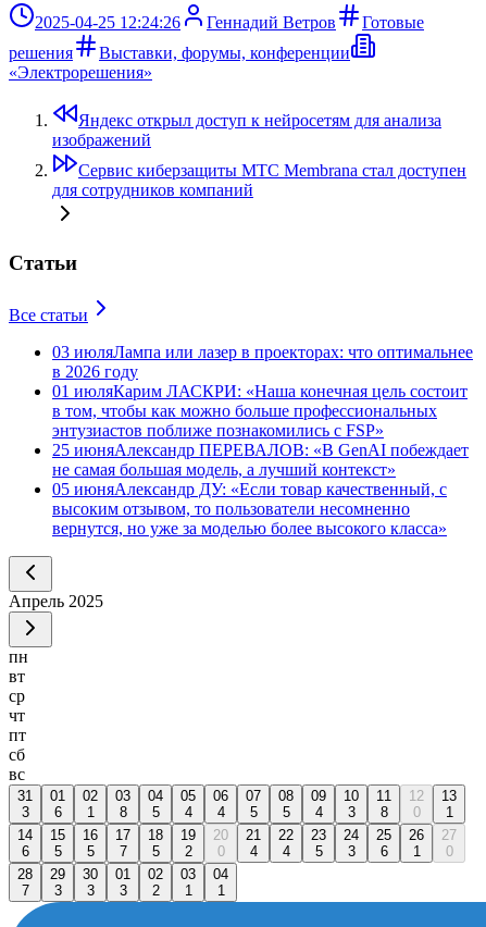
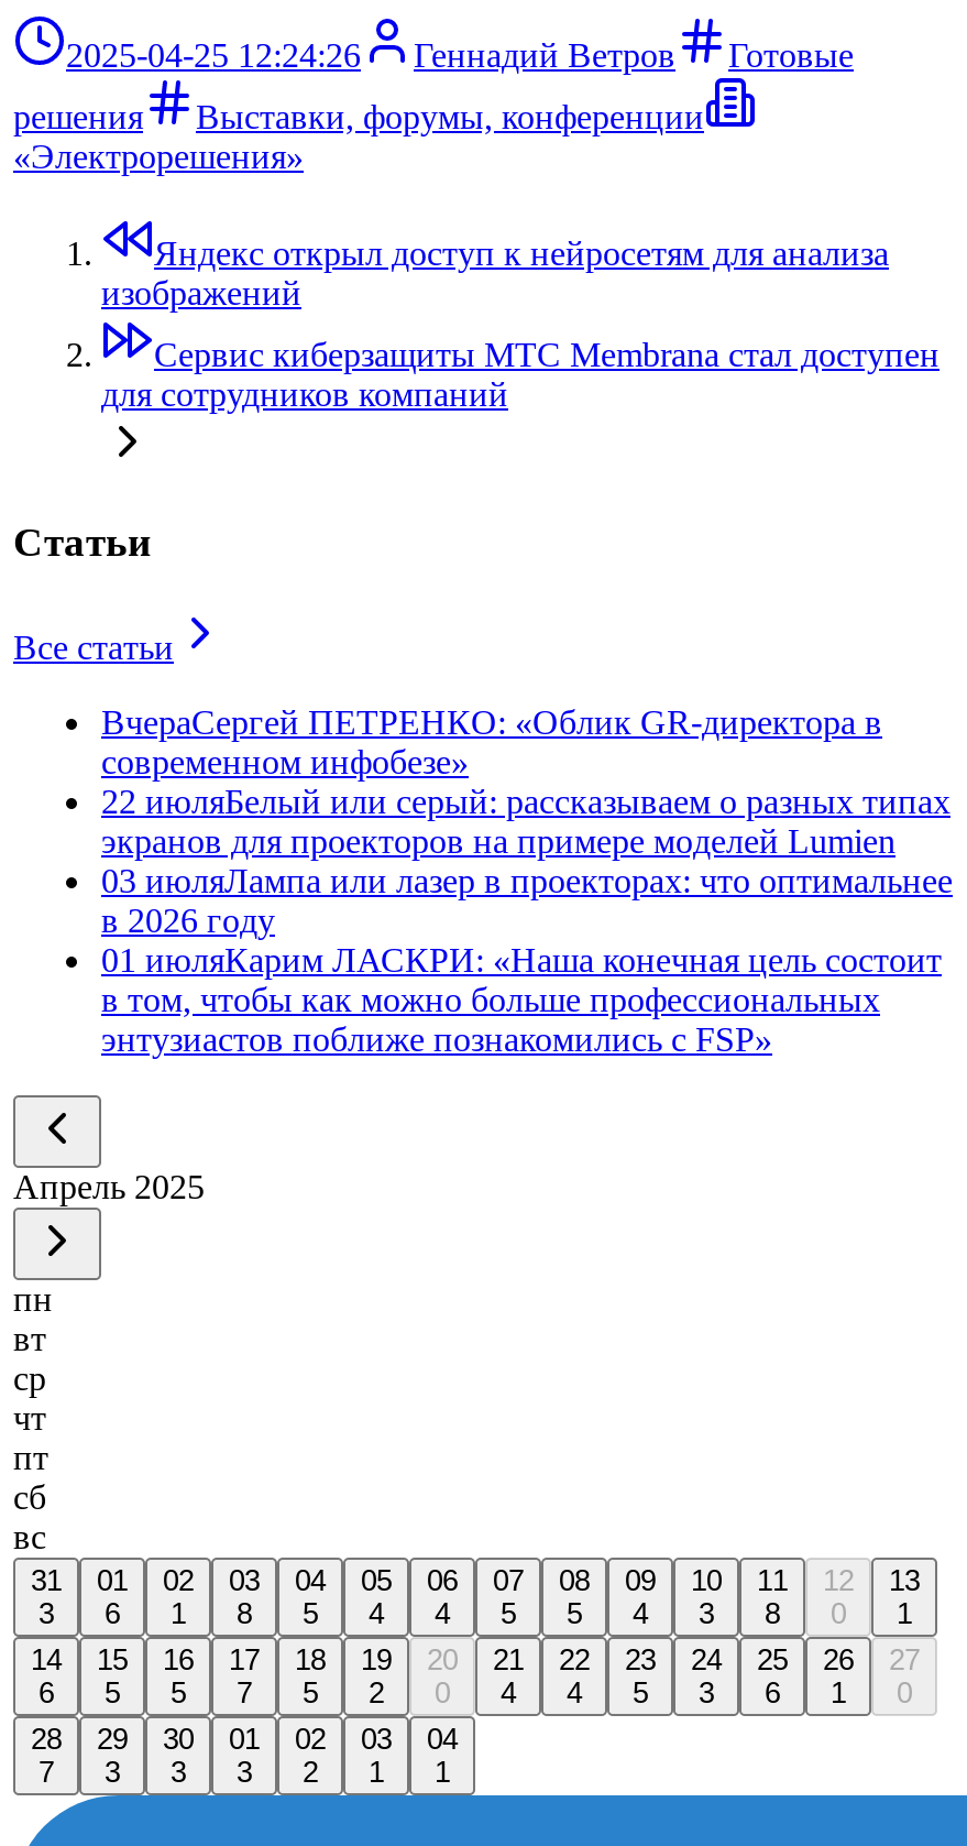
none -> [101,704,950,860] ВчераСергей ПЕТРЕНКО: «Облик GR‑директора в | современном инфобезе» | 22 июляБелый или серый: рассказываем о разных типах | экранов для проекторов на примере моделей Lumien
moved [52,343,473,440] -> [101,862,953,1058]: 03 июляЛампа или лазер в проекторах: что оптимальнее | в 2026 году | 01 июляКарим ЛАСКРИ: «Наша конечная цель состоит | в том, чтобы как можно больше профессиональных | энтузиастов поближе познакомились с FSP»
[52,441,469,538] 25 июняАлександр ПЕРЕВАЛОВ: «В GenAI побеждает | не самая большая модель, а лучший контекст» | 05 июняАлександр ДУ: «Если товар качественный, с | высоким отзывом, то пользователи несомненно | вернутся, но уже за моделью более высокого класса» -> none

